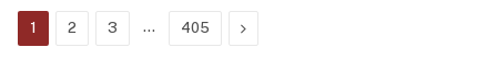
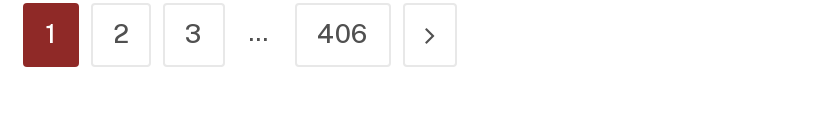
[181,19,210,36] 405 -> [317,18,369,48] 406

